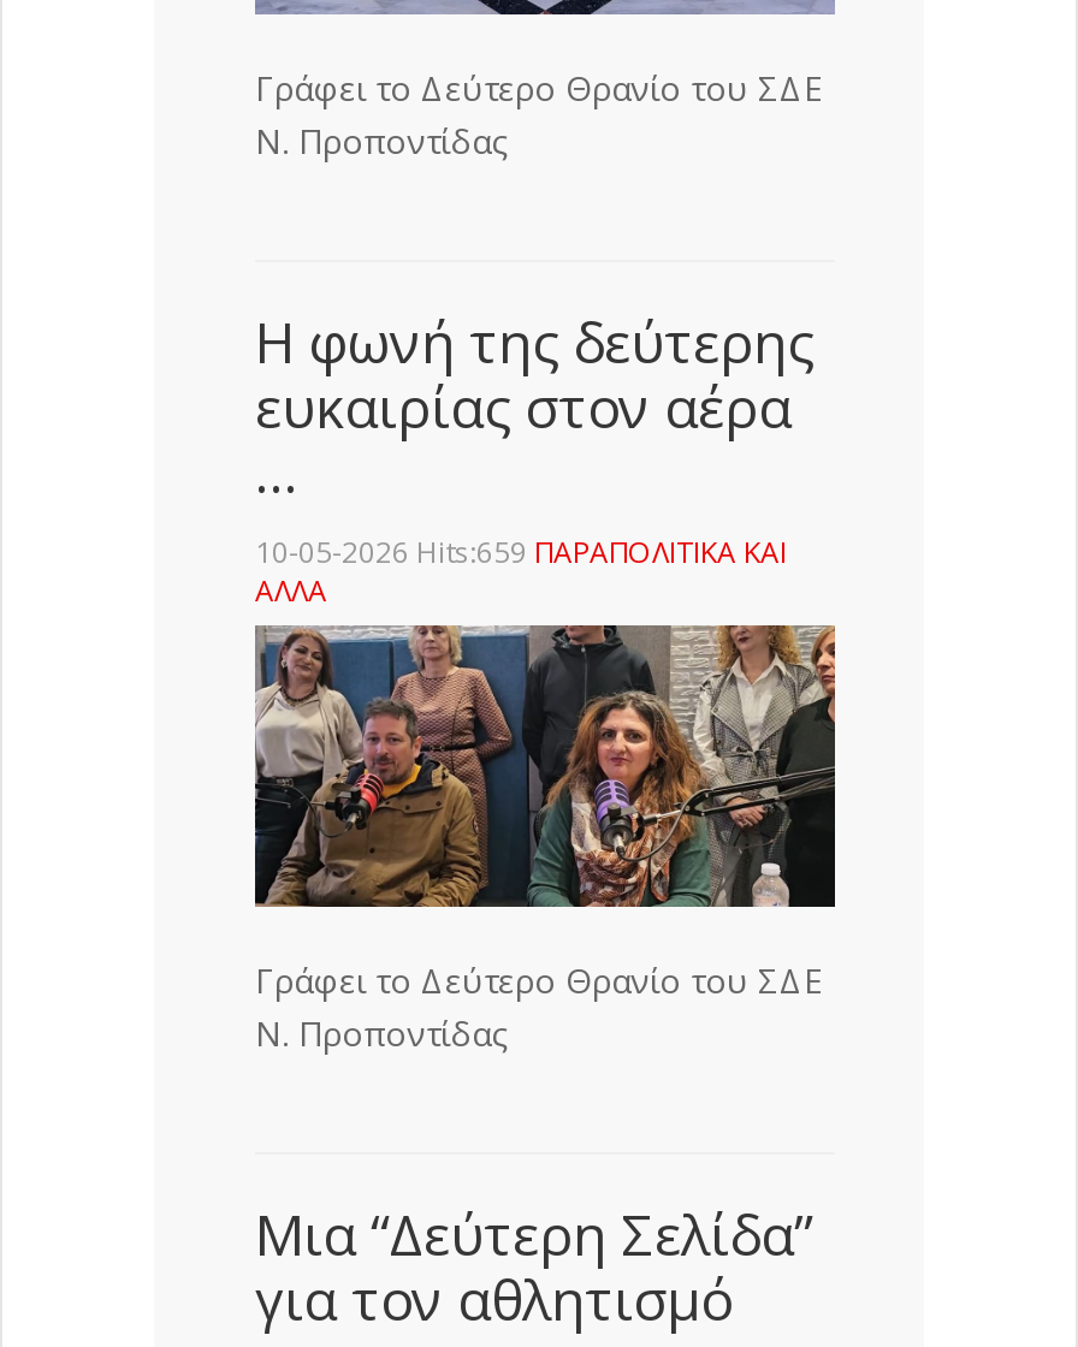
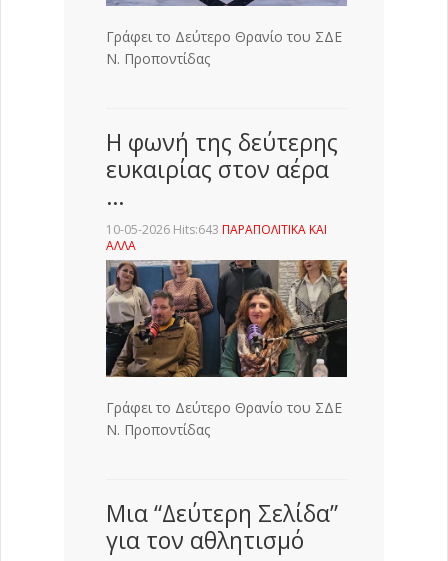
[255,531,787,572] 10-05-2026 Hits:659 ΠΑΡΑΠΟΛΙΤΙΚΑ ΚΑΙ -> [106,221,327,238] 10-05-2026 Hits:643 ΠΑΡΑΠΟΛΙΤΙΚΑ ΚΑΙ

